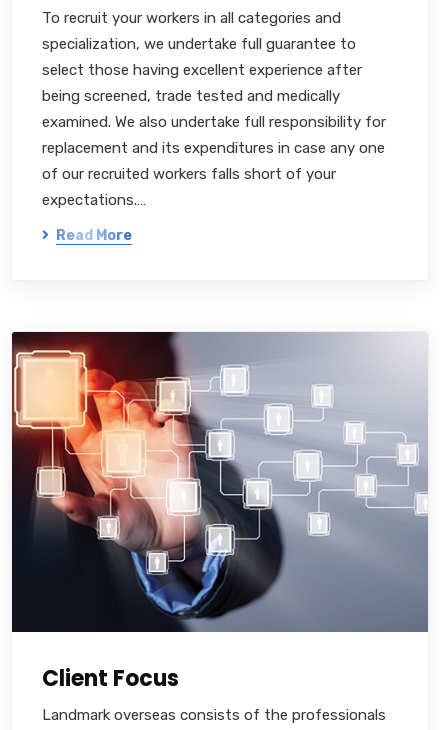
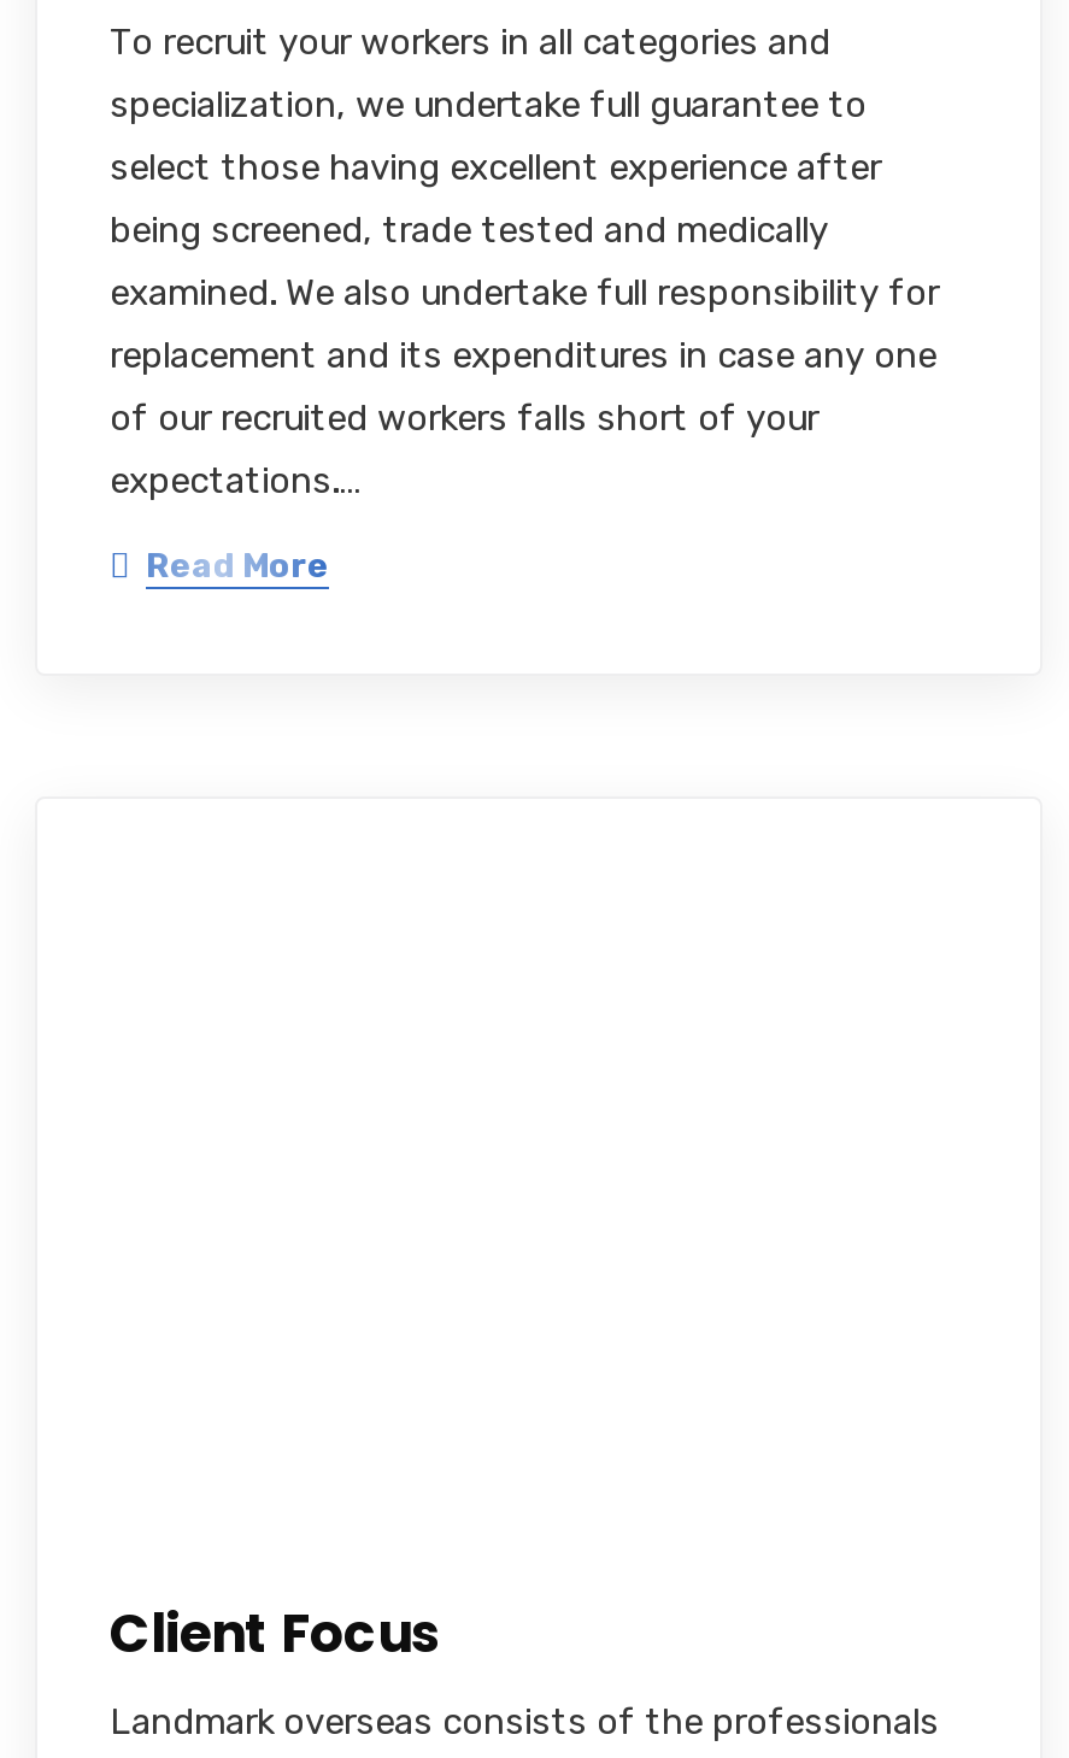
[11,331,429,633] [image] -> none

